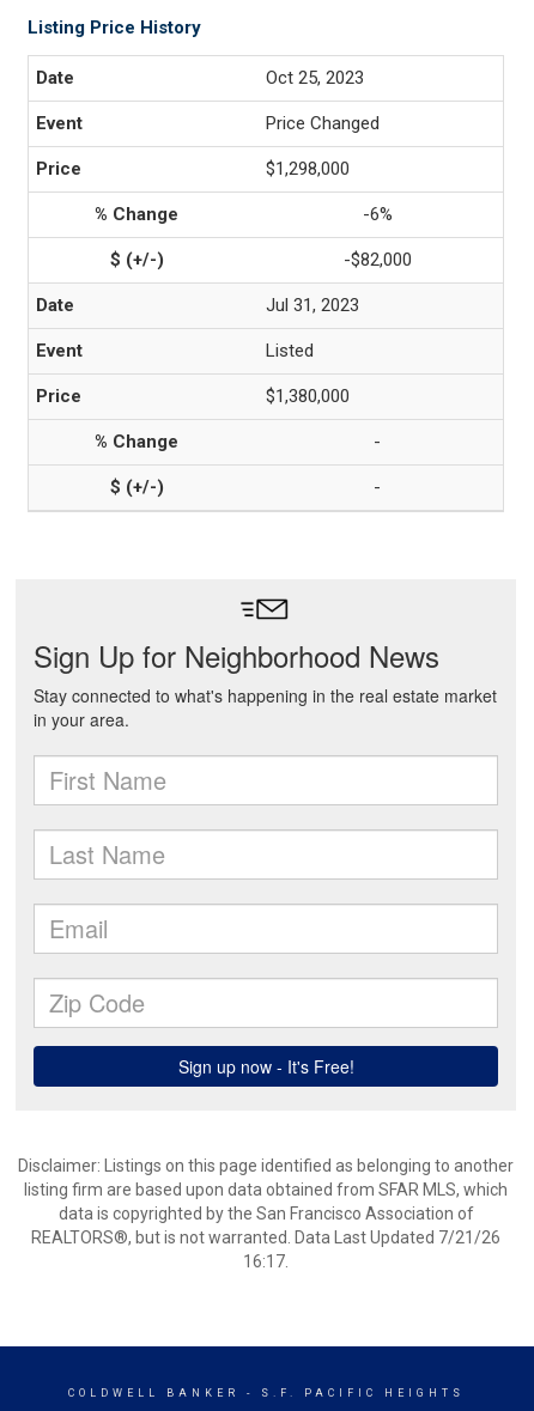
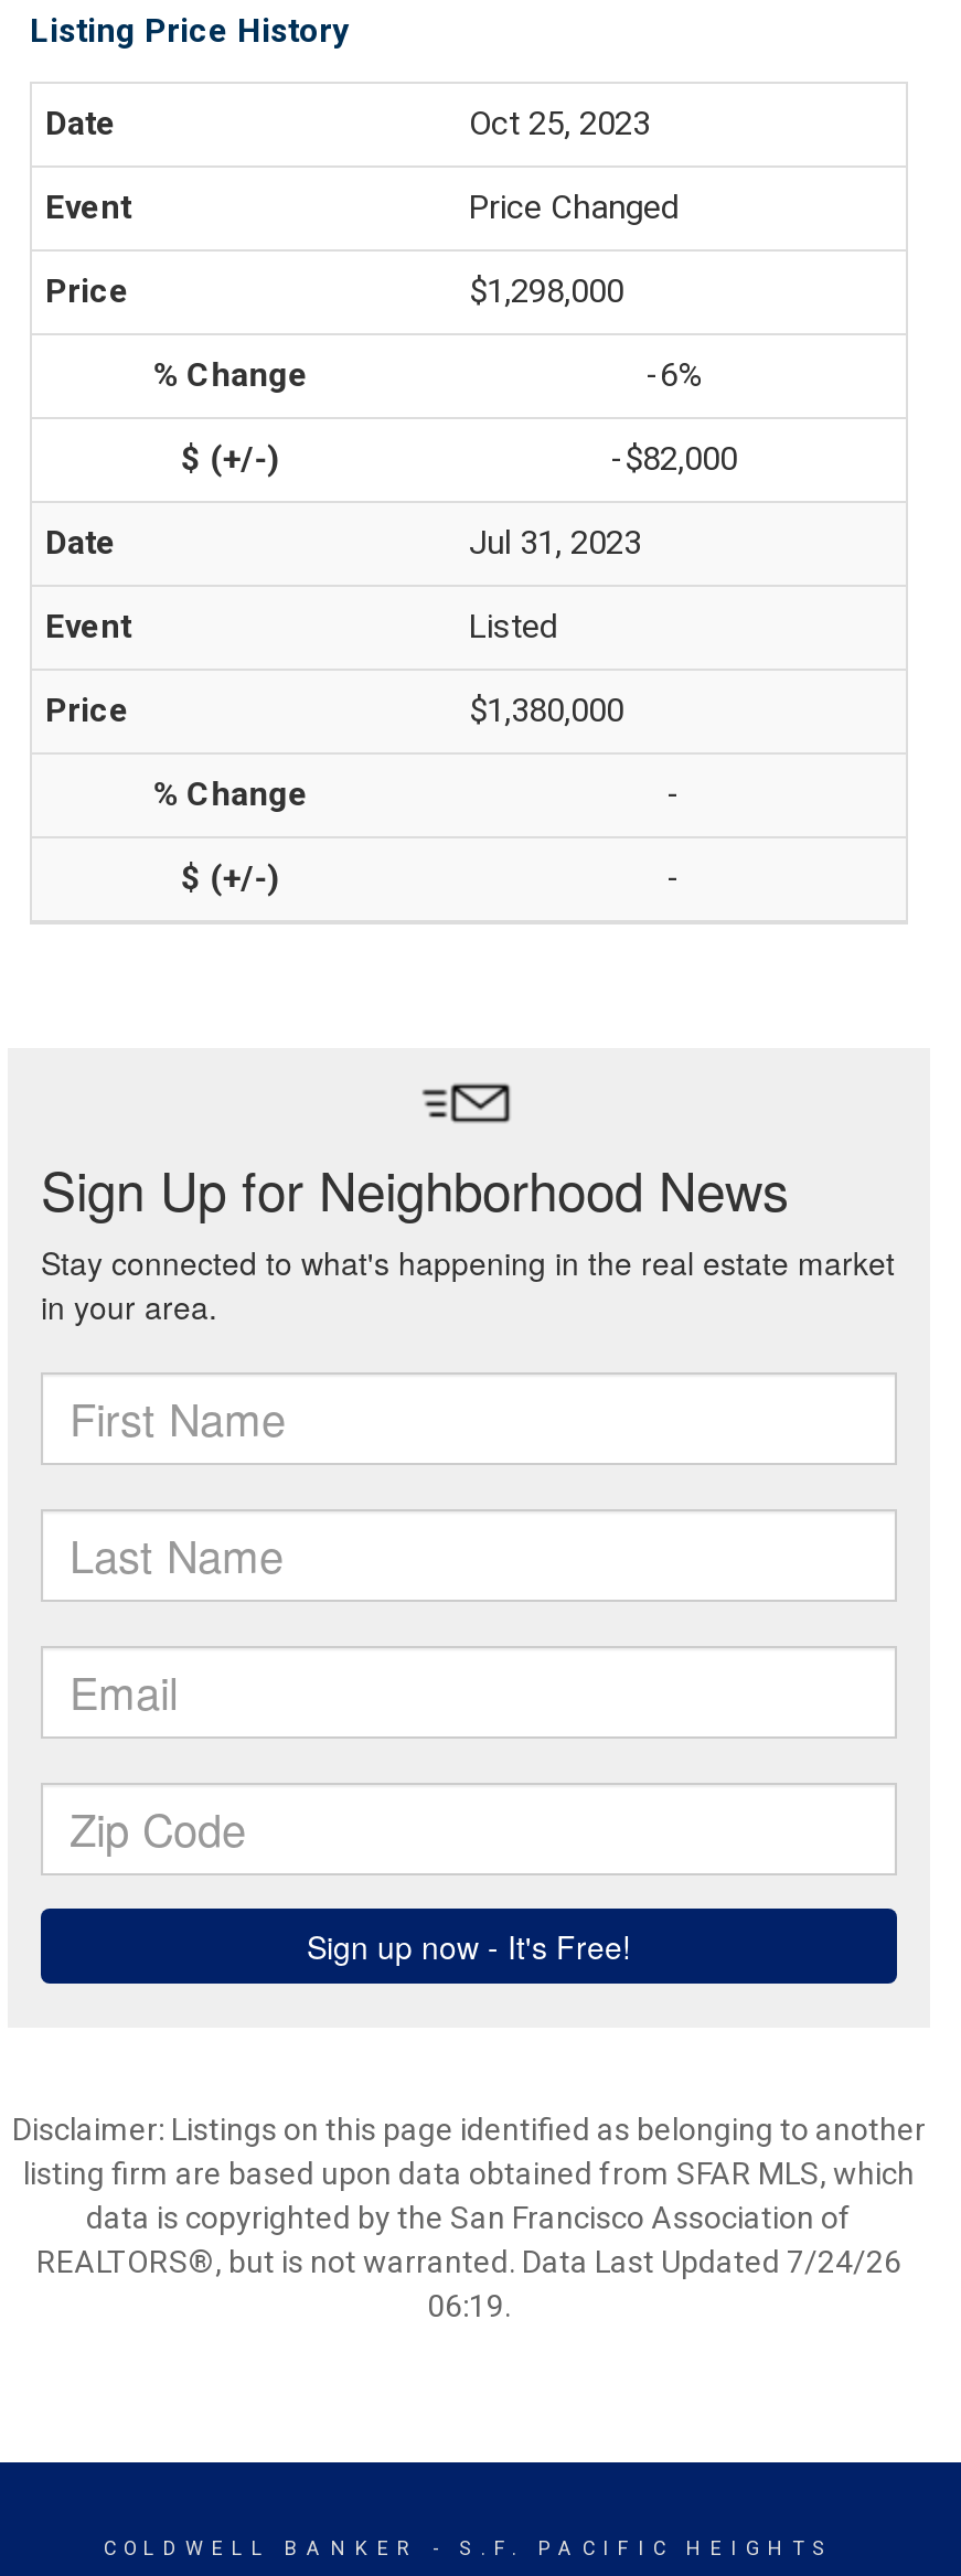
[31,1228,500,1247] REALTORS®, but is not warranted. Data Last Updated 7/21/26 -> [36,2244,901,2279] REALTORS®, but is not warranted. Data Last Updated 7/24/26
[243,1252,289,1271] 16:17. -> [427,2288,511,2323] 06:19.

